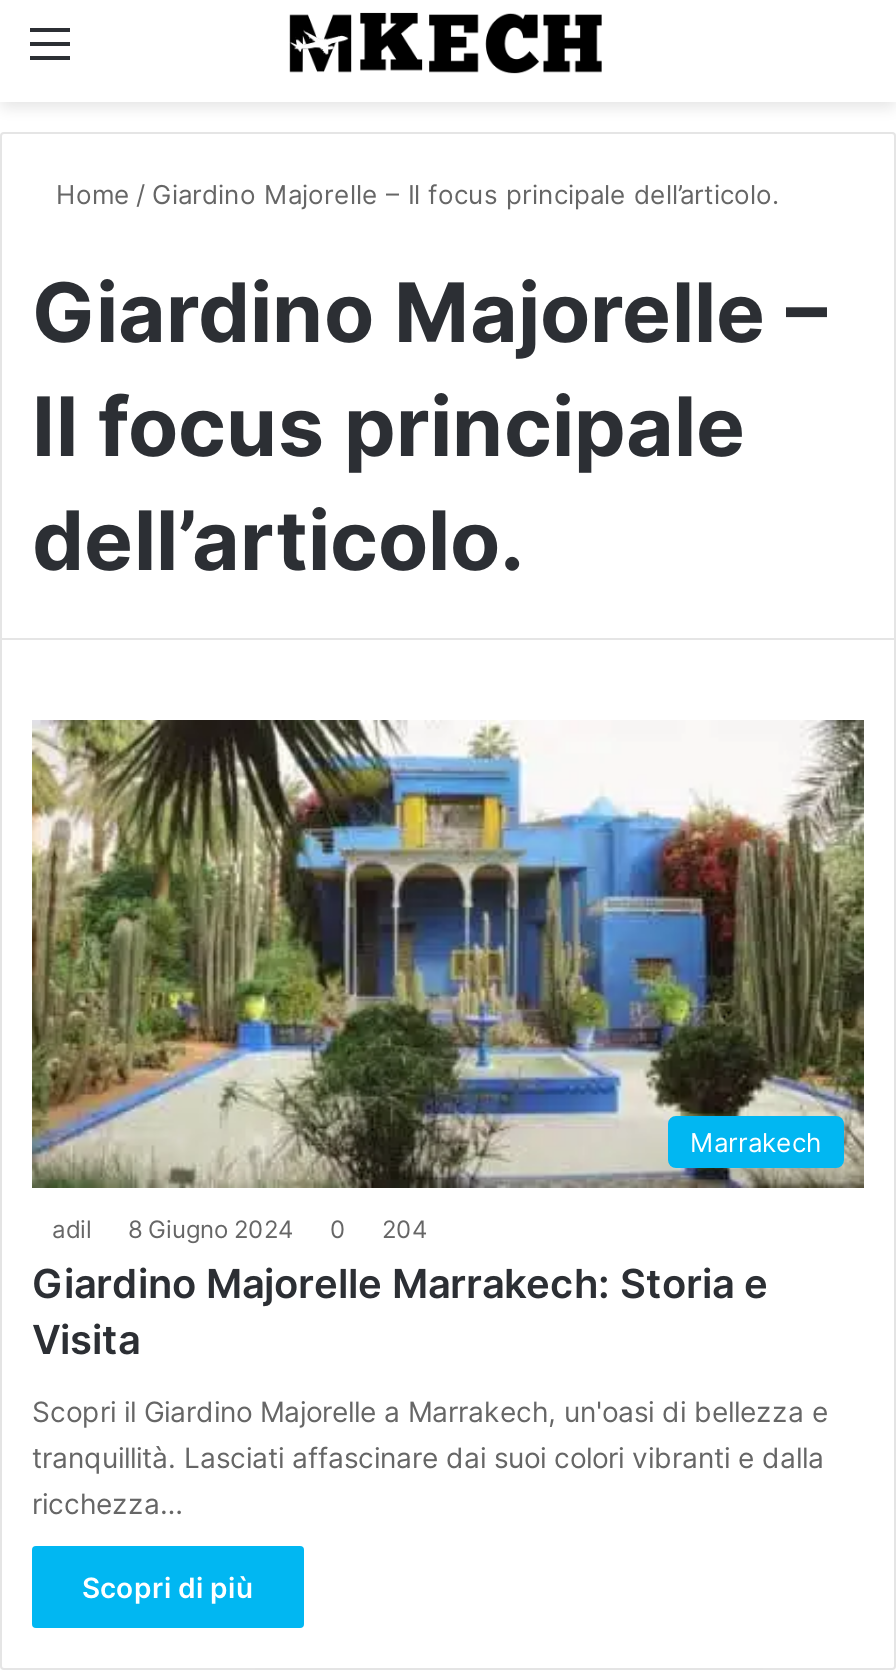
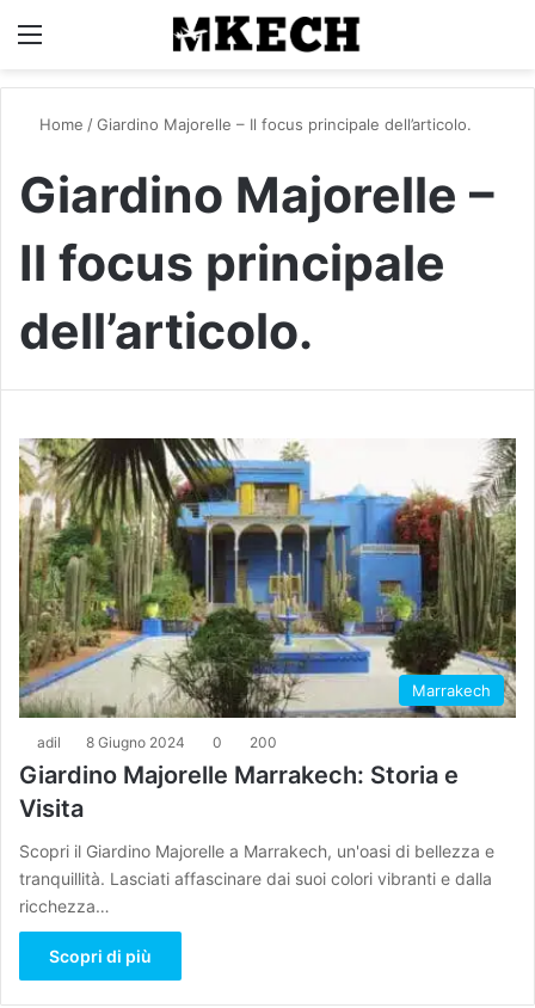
[52,1215,428,1245] adil 8 Giugno 2024 0 204 -> [37,734,277,752] adil 8 Giugno 2024 0 200

